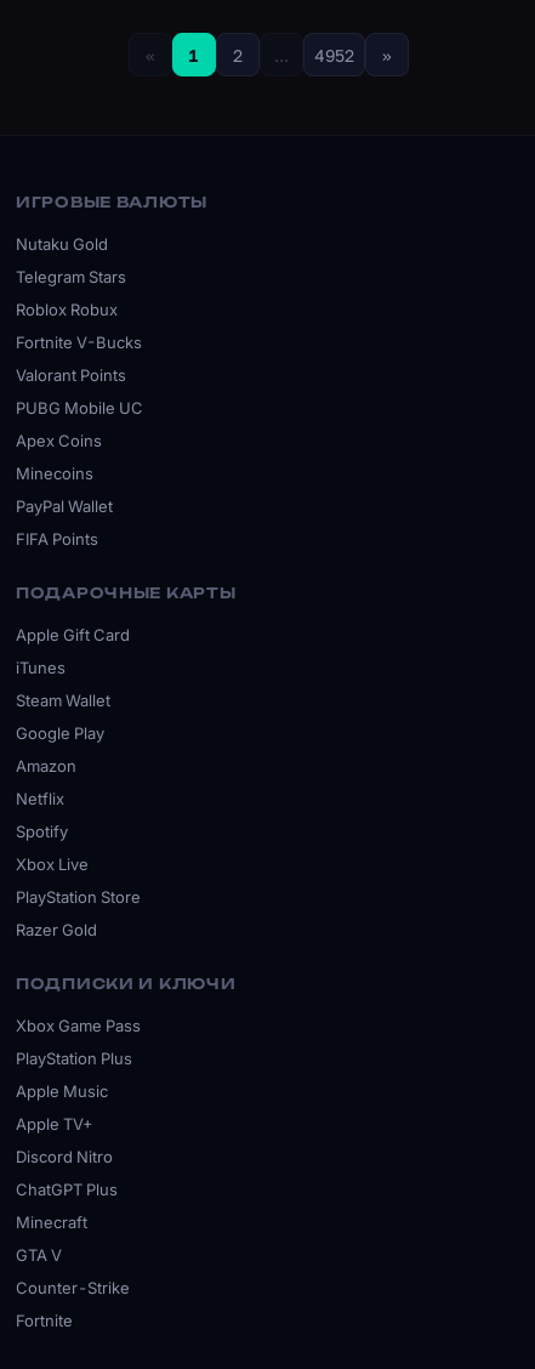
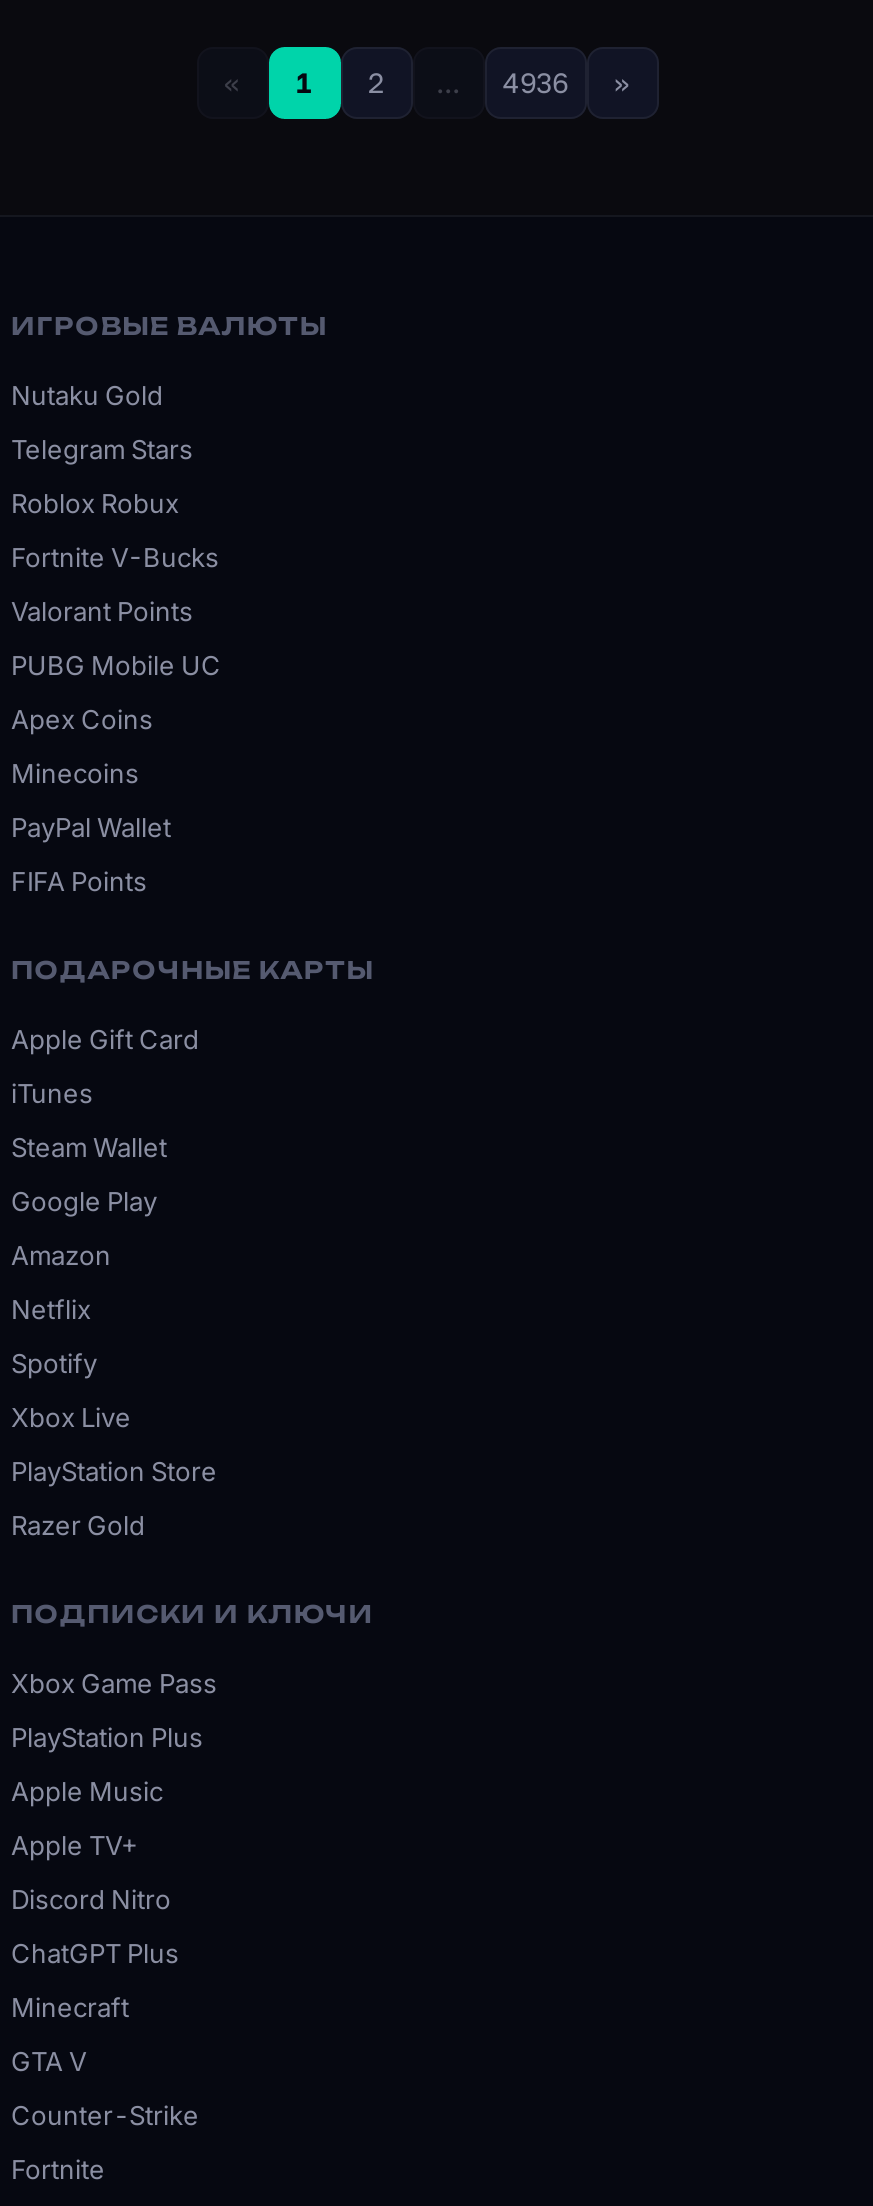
[314,45,354,65] 4952 -> [502,66,568,100] 4936

